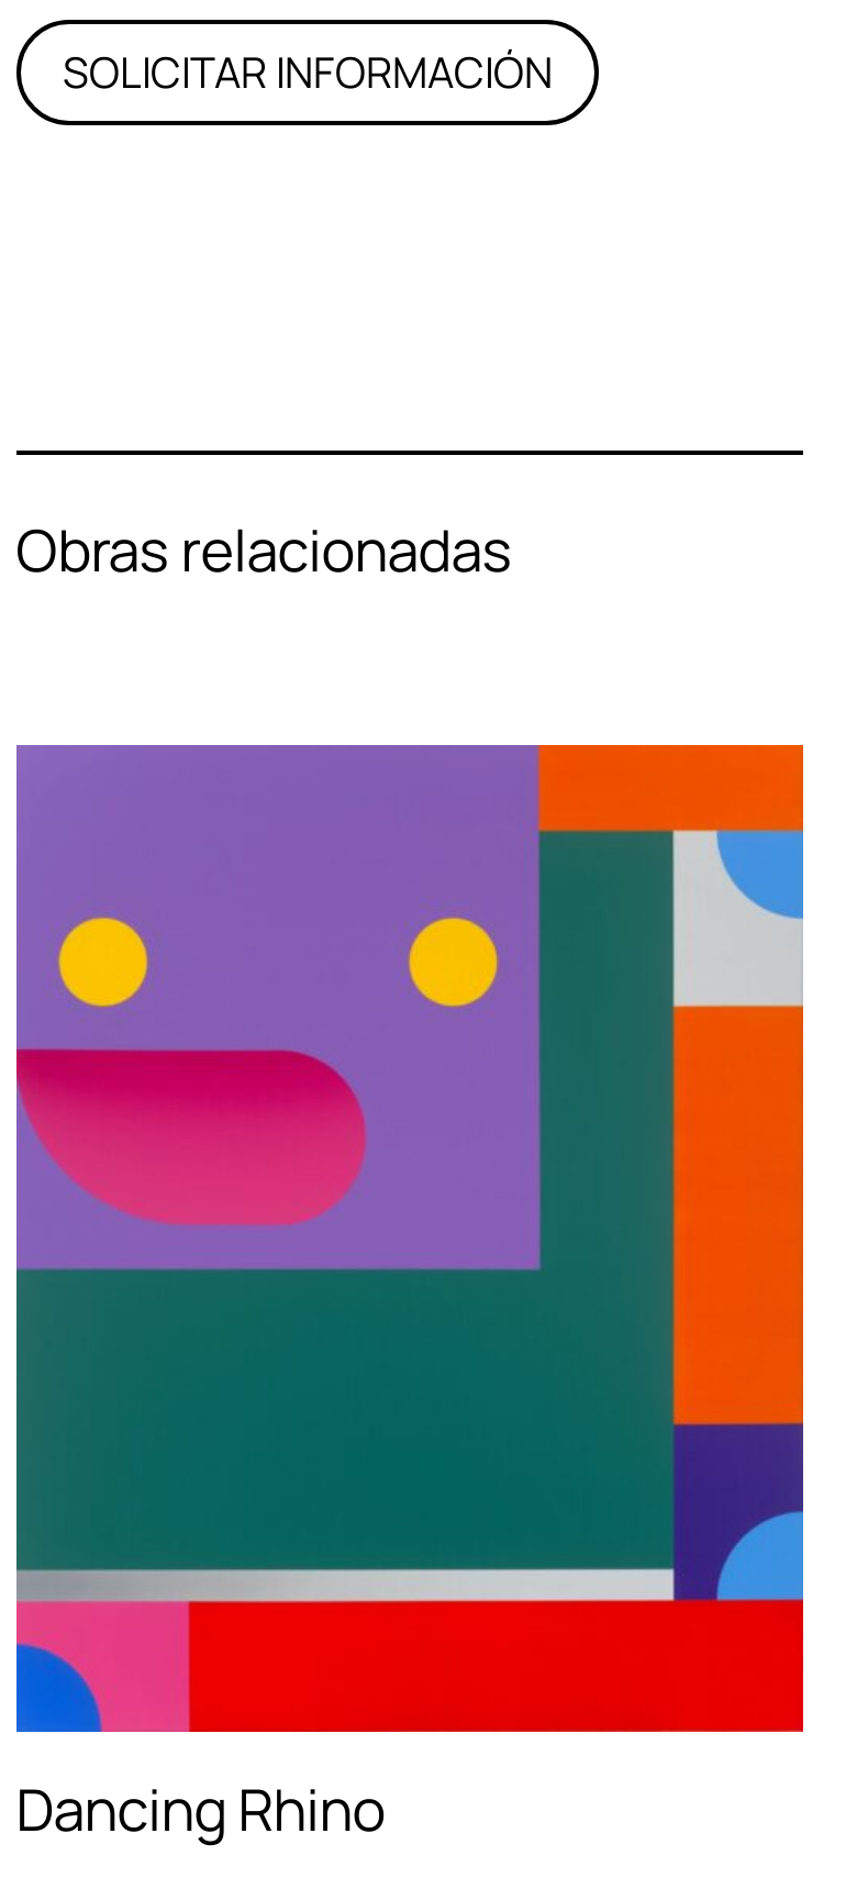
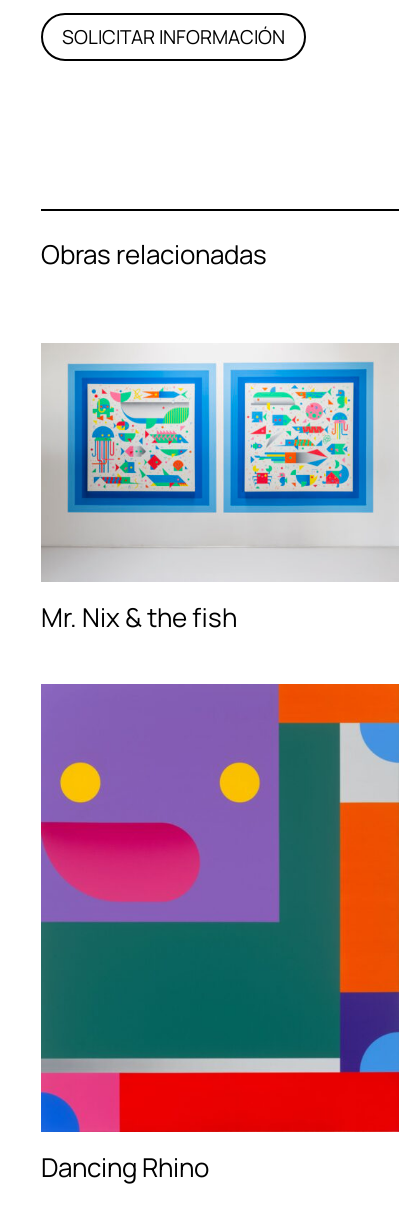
none -> [41,343,399,635] [image] | Mr. Nix & the fish

